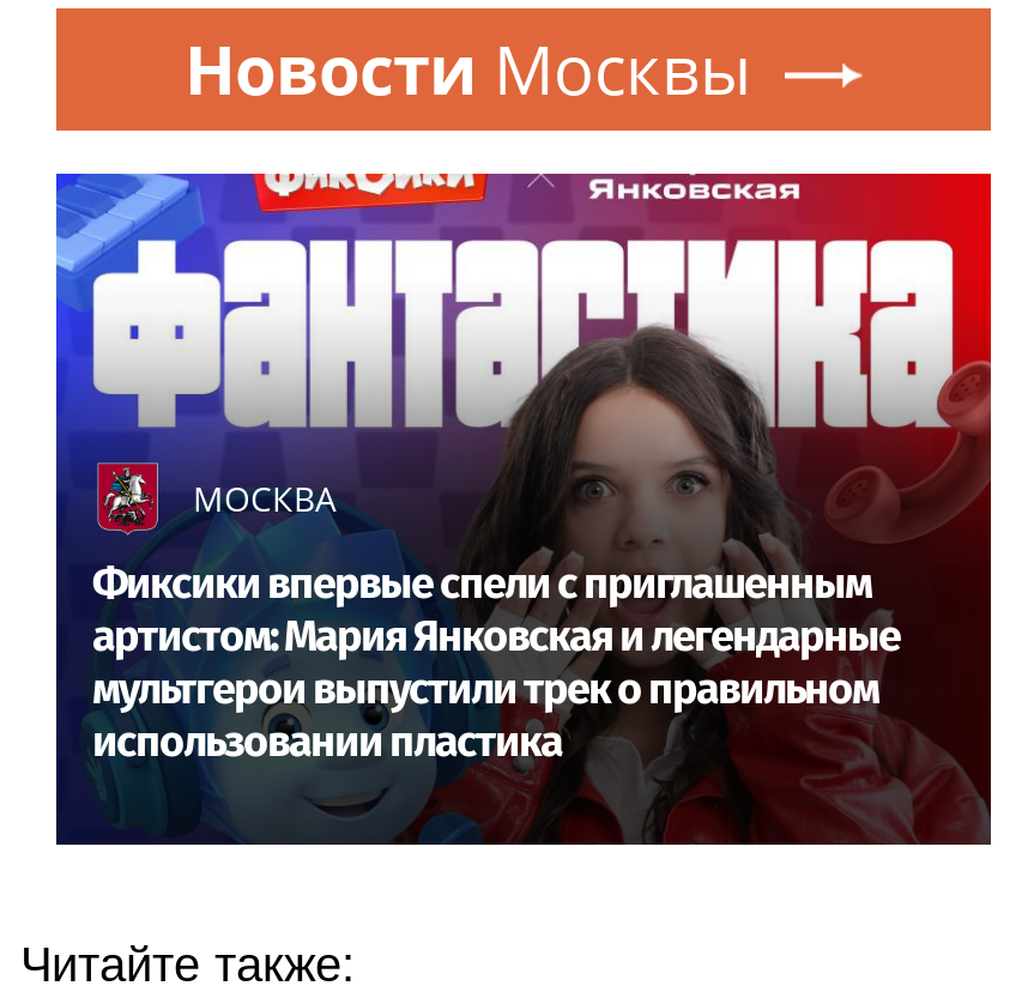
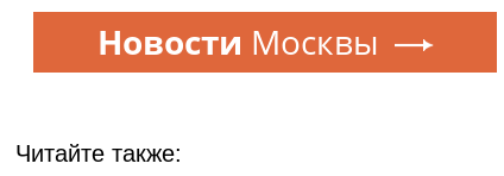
[54,171,993,847] [image] | МОСКВА | Фиксики впервые спели с приглашенным | артистом: Мария Янковская и легендарные | мультгерои выпустили трек о правильном | использовании пластика -> none

